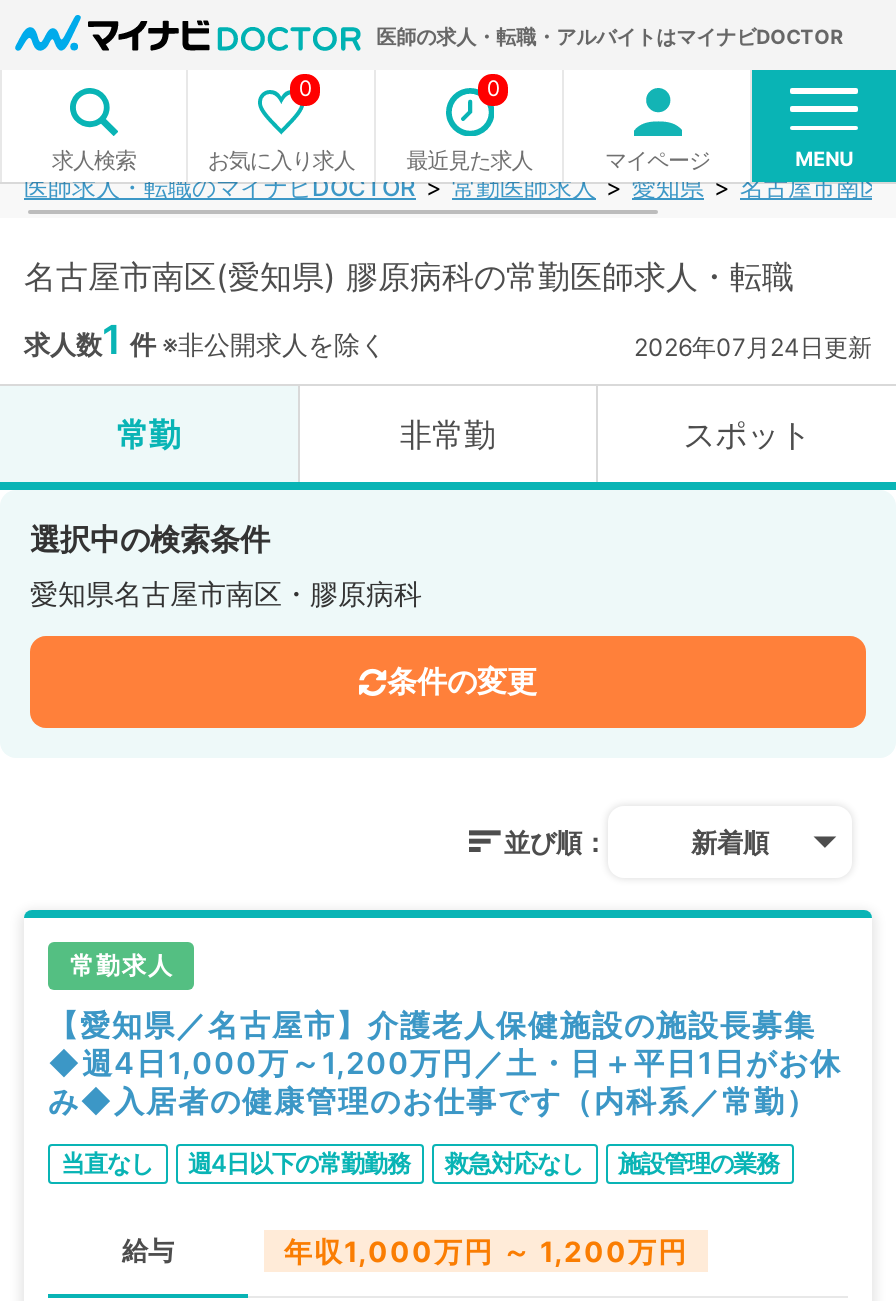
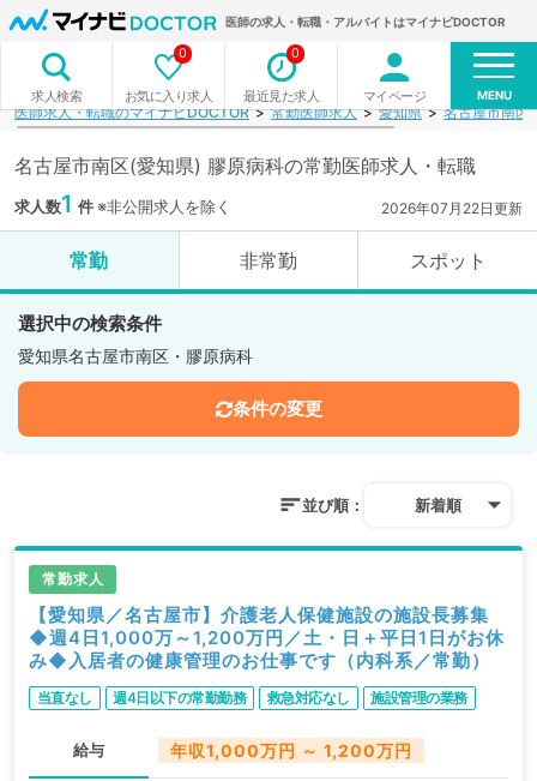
[634,332,872,362] 2026年07月24日更新 -> [381,199,523,217] 2026年07月22日更新

